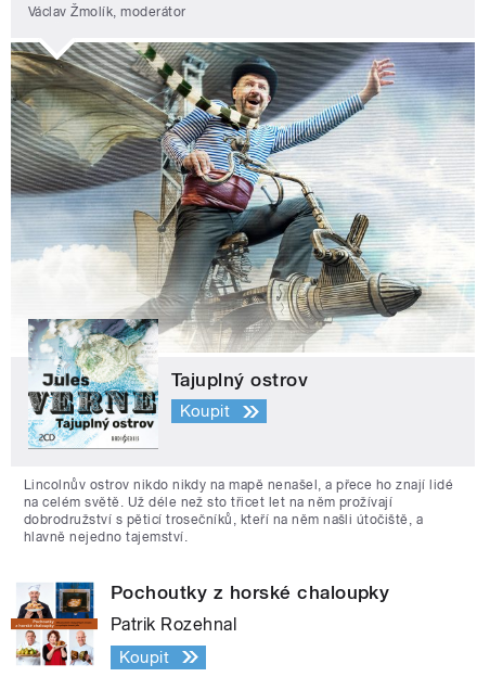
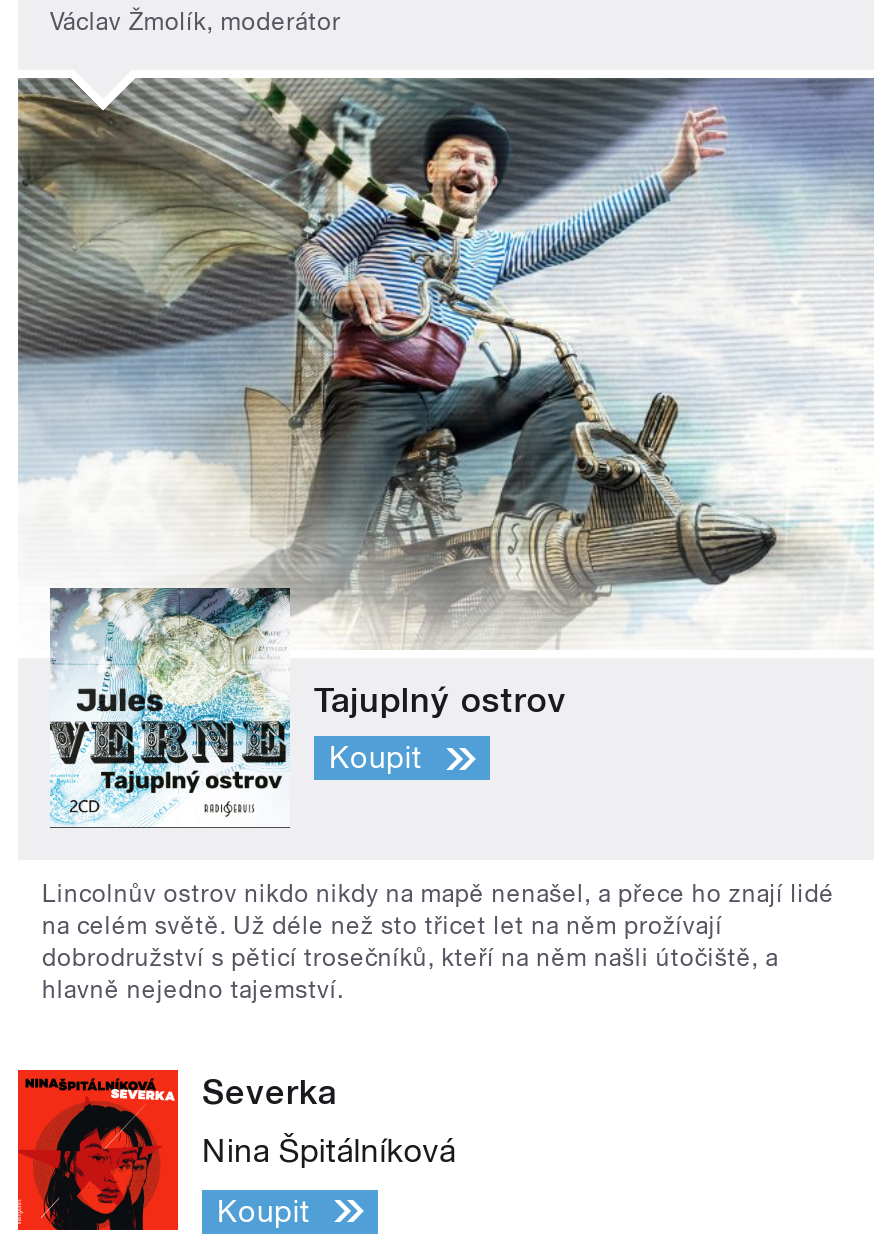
[11,580,390,667] [image] | Pochoutky z horské chaloupky -> [16,1068,337,1232] [image] | Severka
[111,614,237,635] Patrik Rozehnal -> [202,1132,456,1170] Nina Špitálníková

